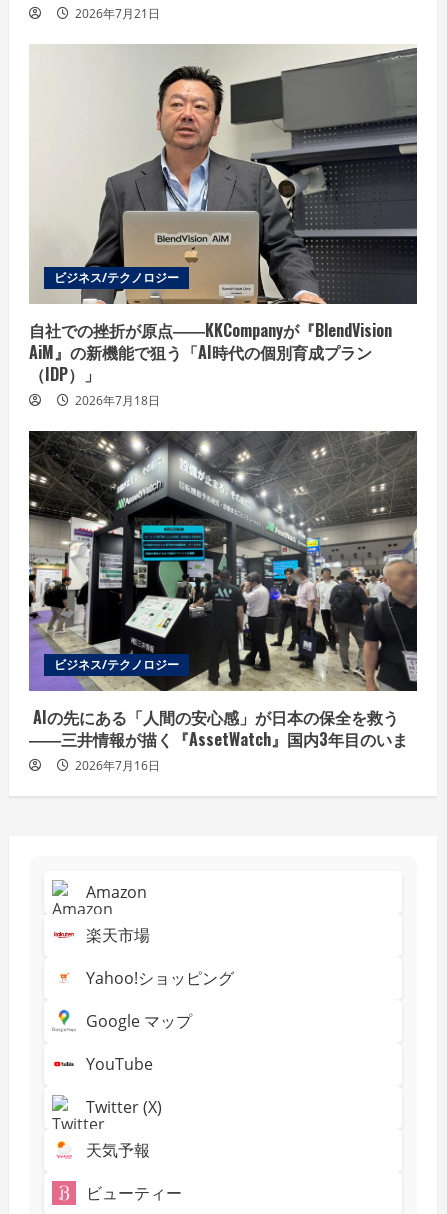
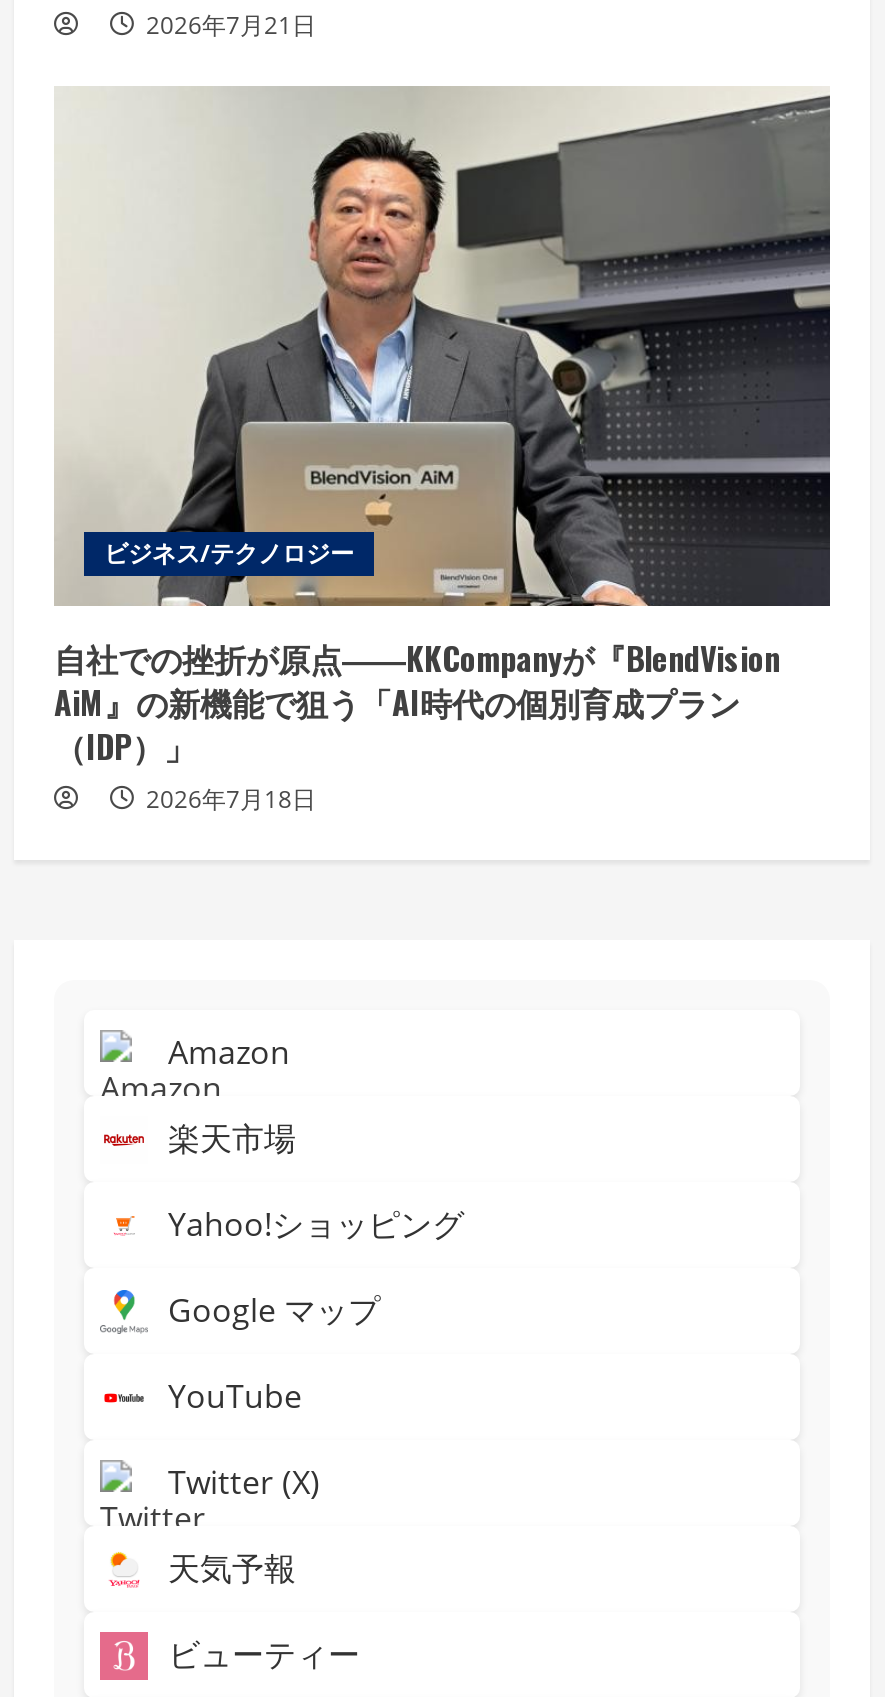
[28,430,418,774] [image] | ビジネス/テクノロジー | AIの先にある「人間の安心感」が日本の保全を救う | ――三井情報が描く『AssetWatch』国内3年目のいま | 2026年7月16日 -> none

